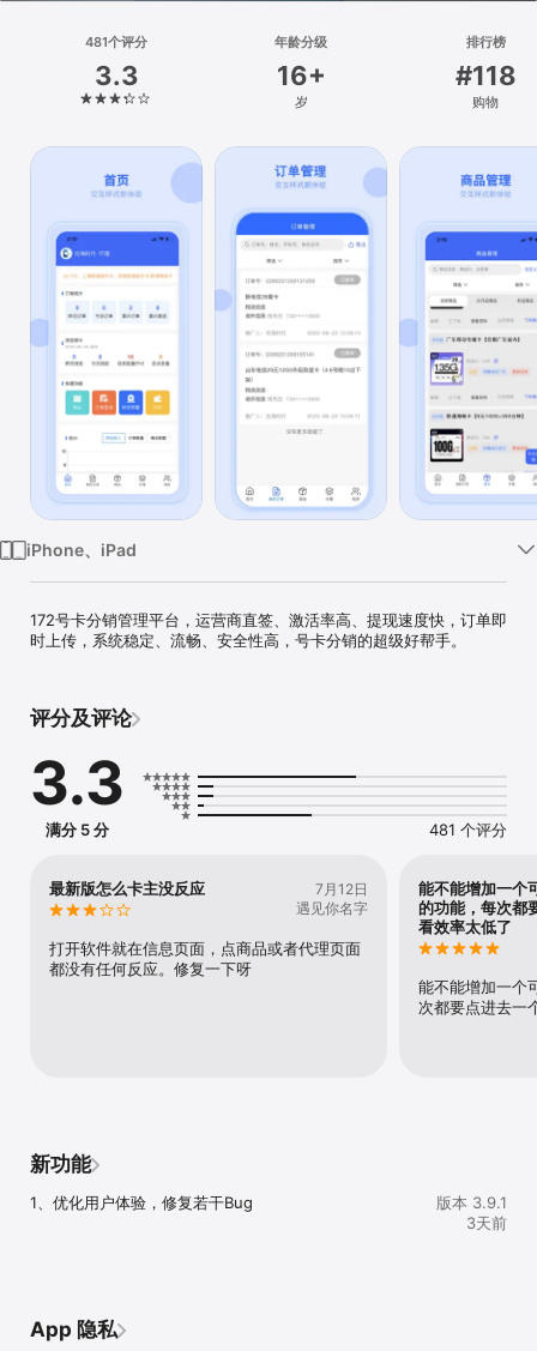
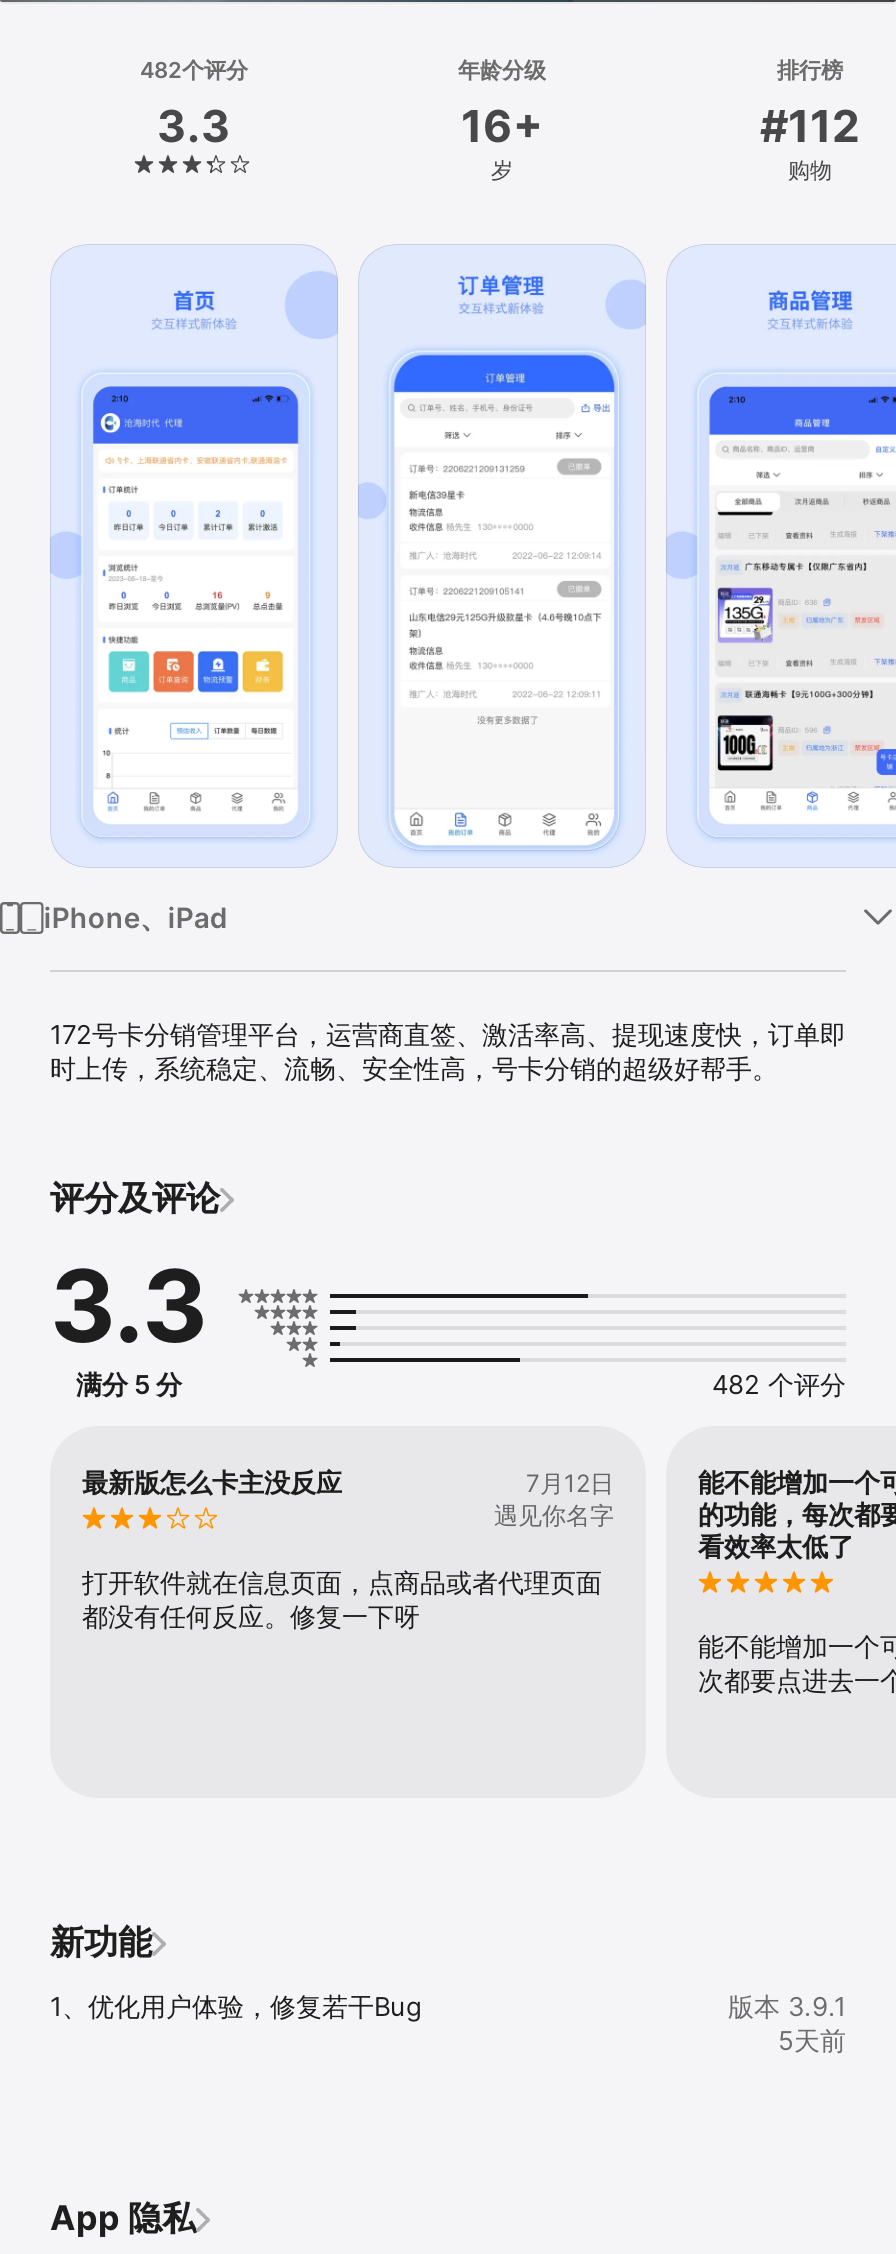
[85,34,147,50] 481个评分 -> [140,56,248,84] 482个评分
[455,60,516,91] #118 -> [760,100,860,152] #112
[429,820,507,839] 481 个评分 -> [712,1368,846,1400] 482 个评分
[466,1213,507,1232] 3天前 -> [778,2024,846,2056] 5天前

